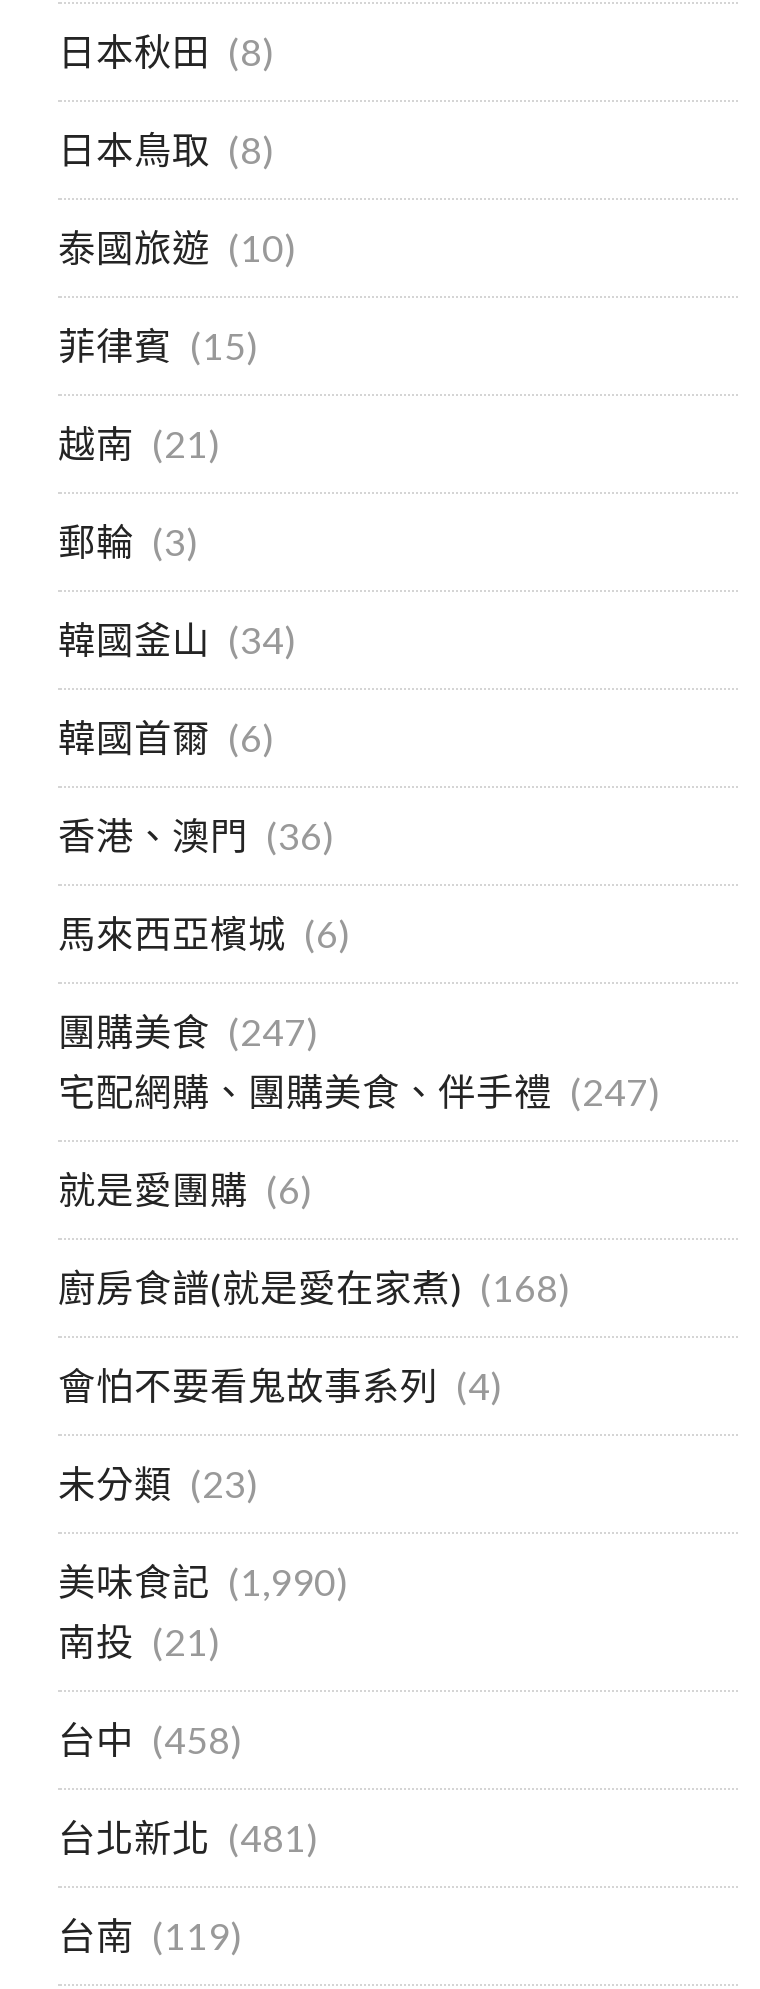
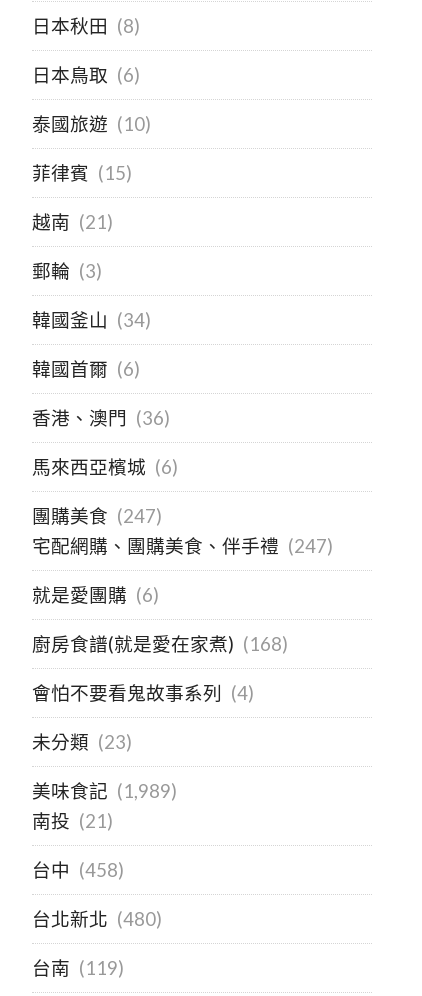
[58,127,274,171] 日本鳥取 (8) -> [32,64,140,86] 日本鳥取 (6)
[58,1559,348,1603] 美味食記 (1,990) -> [32,780,177,802] 美味食記 (1,989)
[58,1815,318,1859] 台北新北 (481) -> [32,908,162,930] 台北新北 (480)

